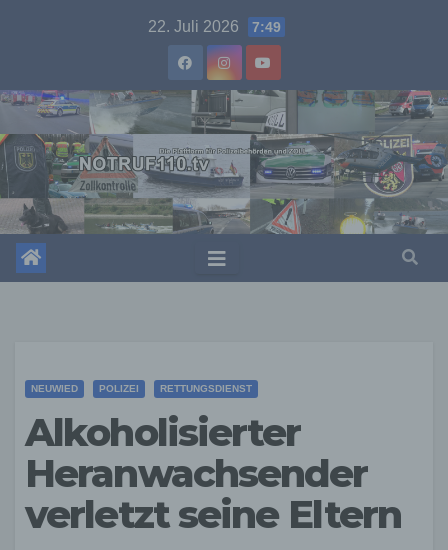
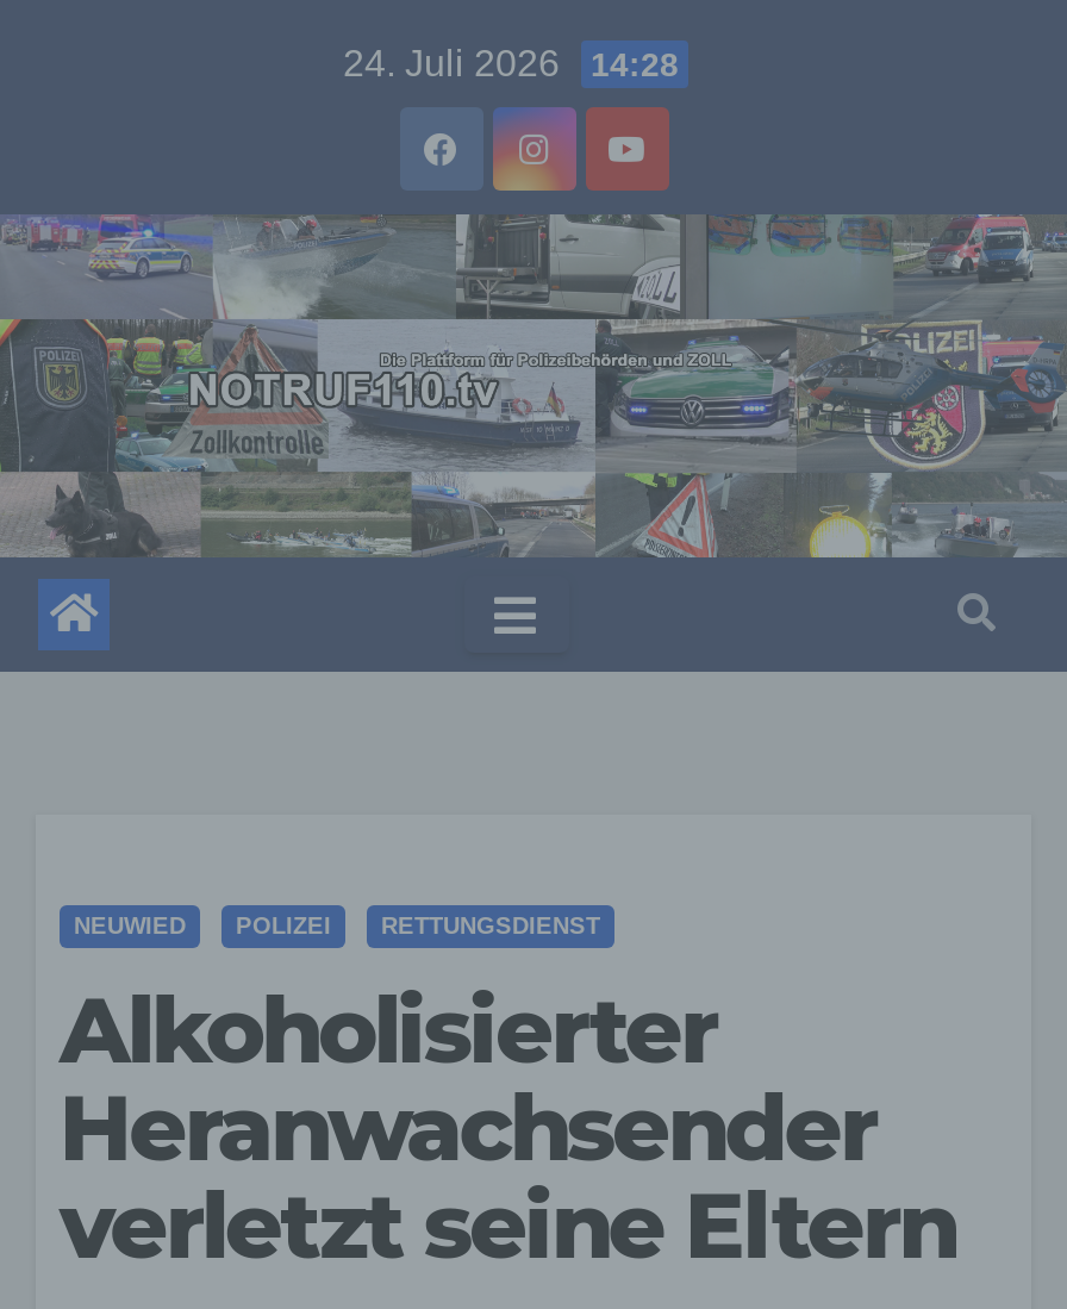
[148,18,281,35] 22. Juli 2026 7:49 -> [343,43,679,83] 24. Juli 2026 14:28

